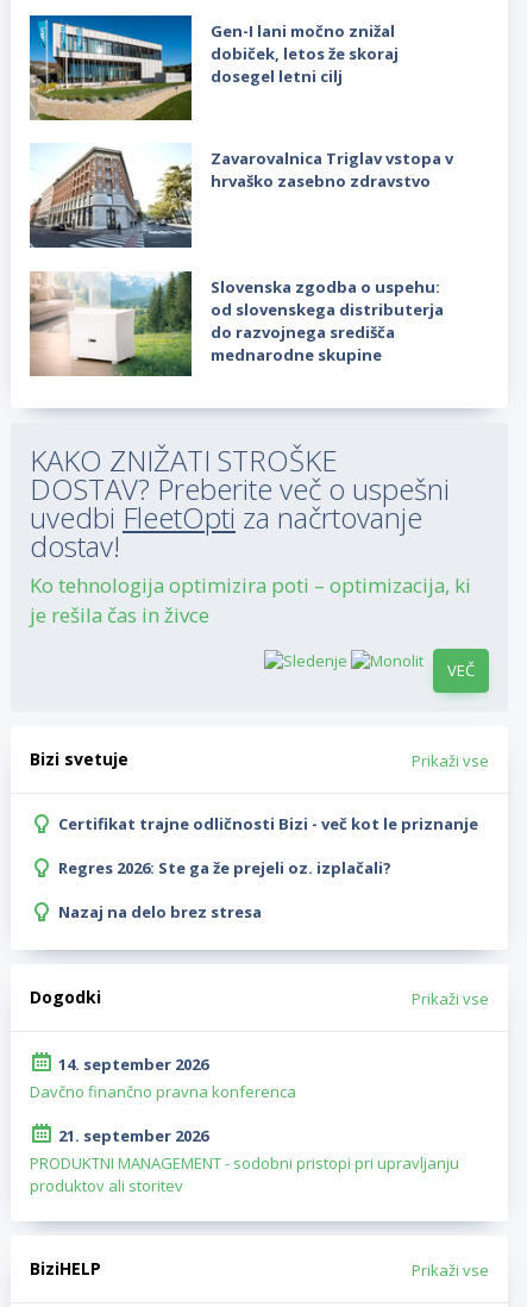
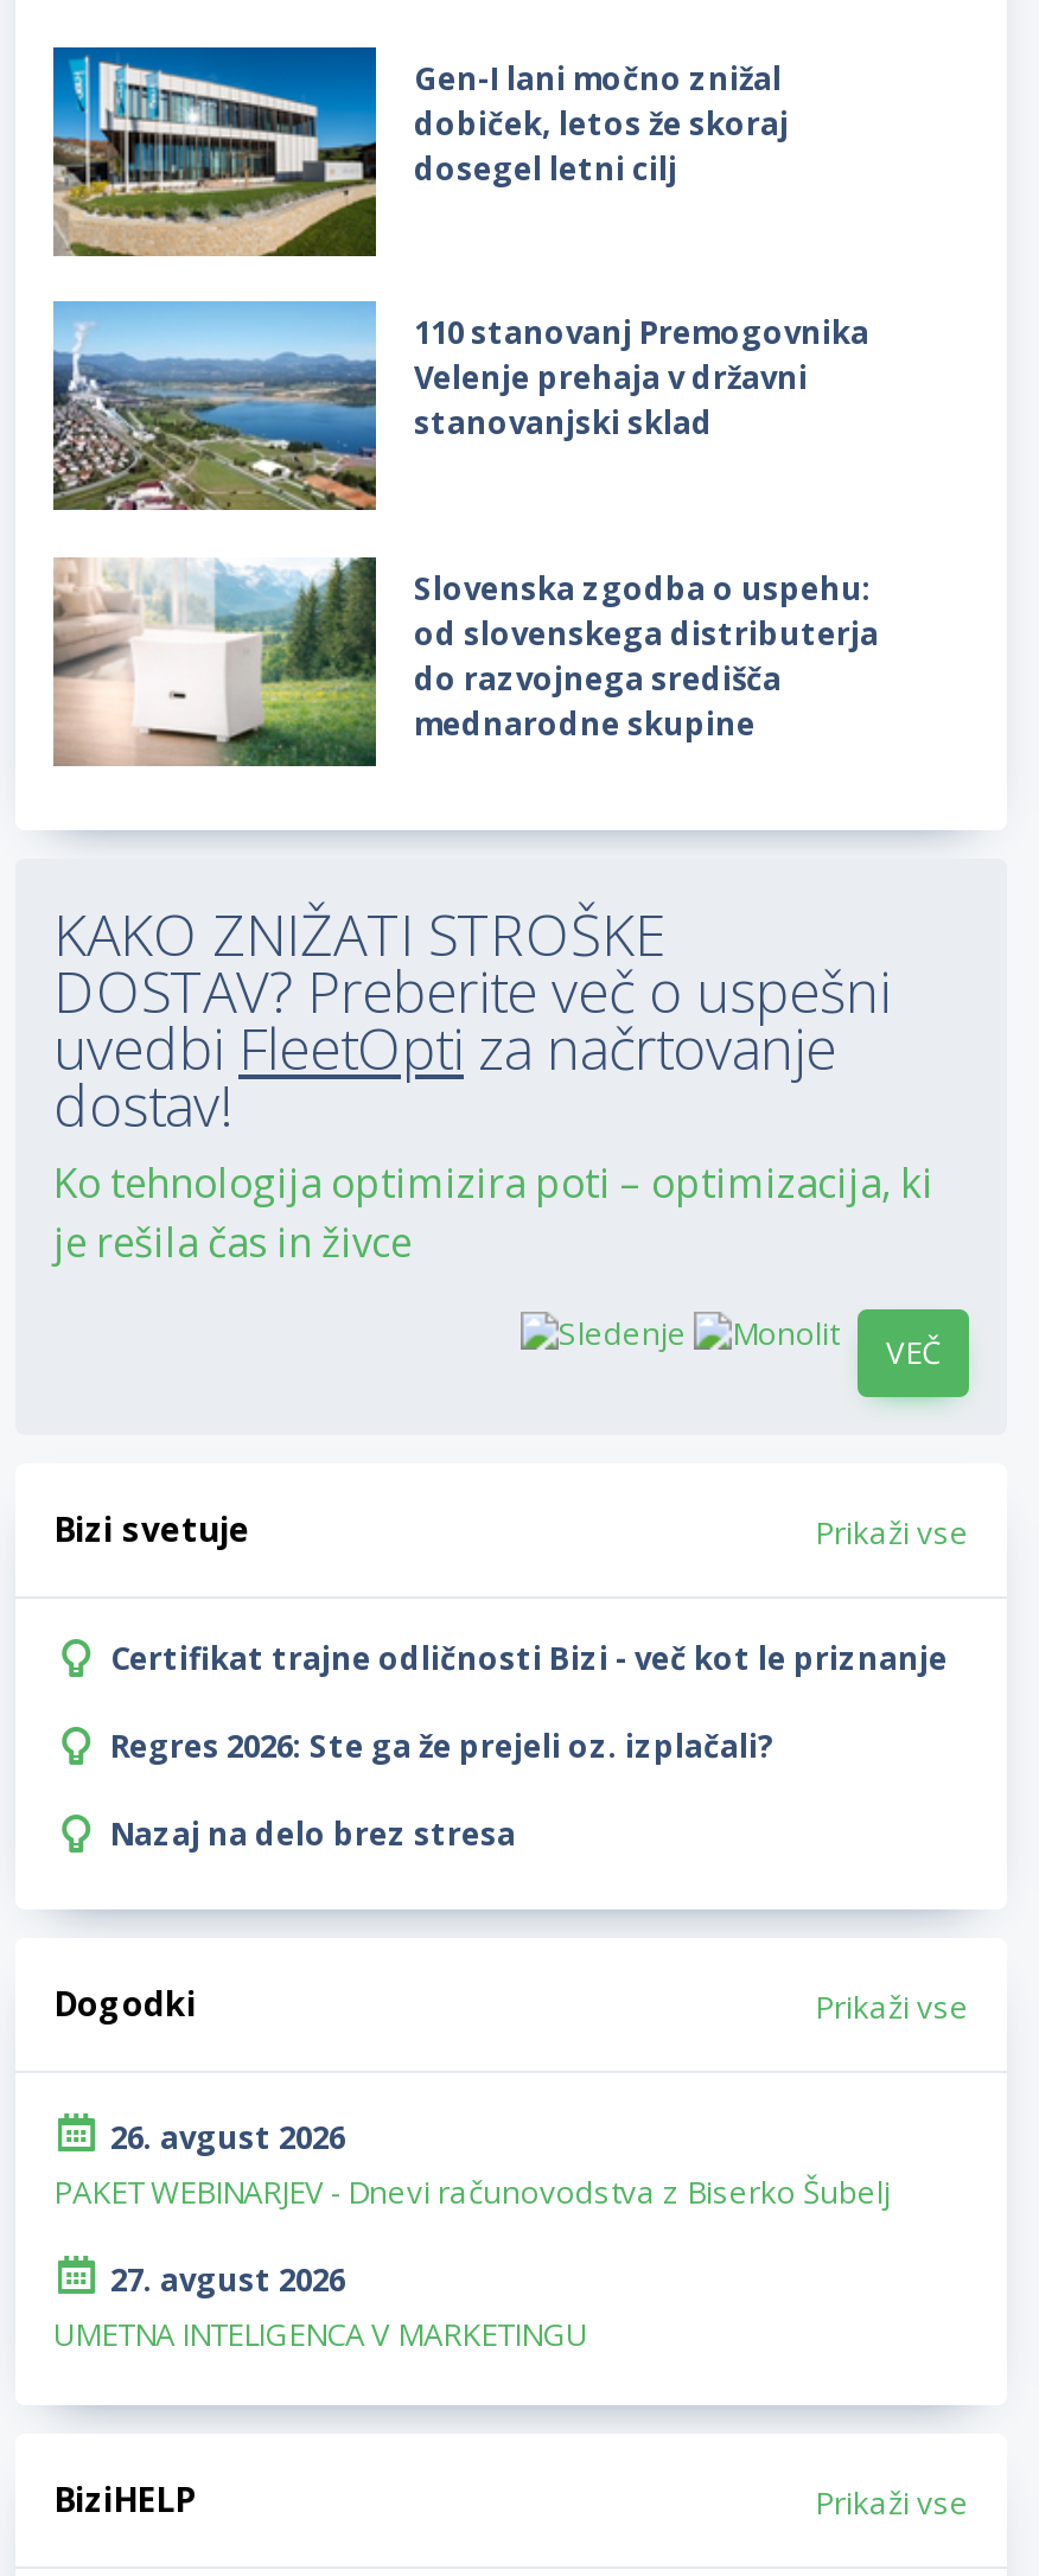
[29,143,453,249] [image] | Zavarovalnica Triglav vstopa v | hrvaško zasebno zdravstvo -> [51,299,869,512] [image] | 110 stanovanj Premogovnika | Velenje prehaja v državni | stanovanjski sklad
[30,1053,296,1102] 14. september 2026 | Davčno finančno pravna konferenca -> [53,2116,891,2213] 26. avgust 2026 | PAKET WEBINARJEV - Dnevi računovodstva z Biserko Šubelj
[30,1125,459,1196] 21. september 2026 | PRODUKTNI MANAGEMENT - sodobni pristopi pri upravljanju | produktov ali storitev -> [53,2258,587,2355] 27. avgust 2026 | UMETNA INTELIGENCA V MARKETINGU

